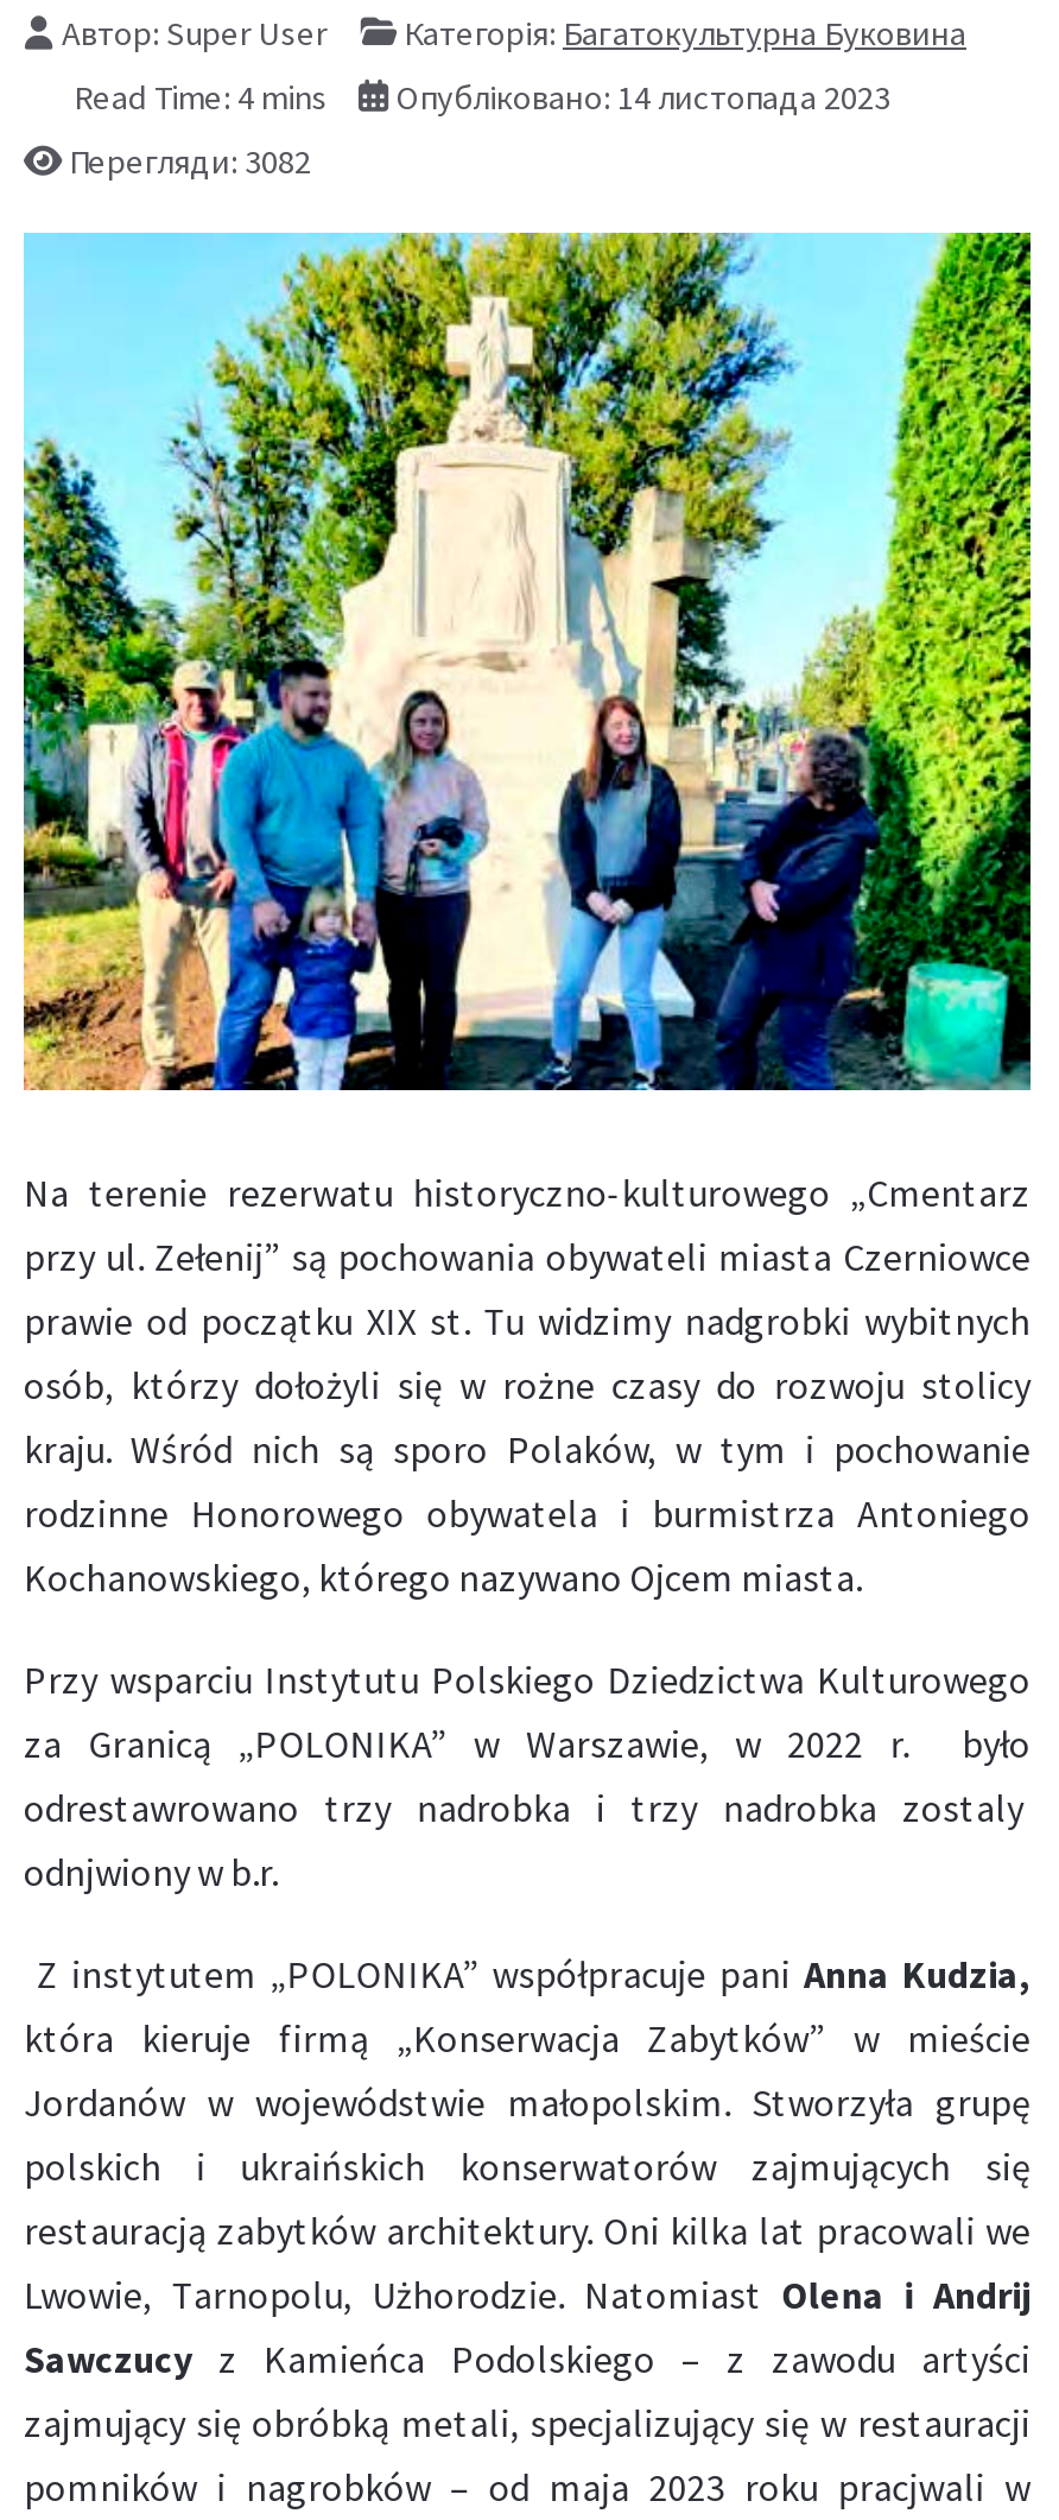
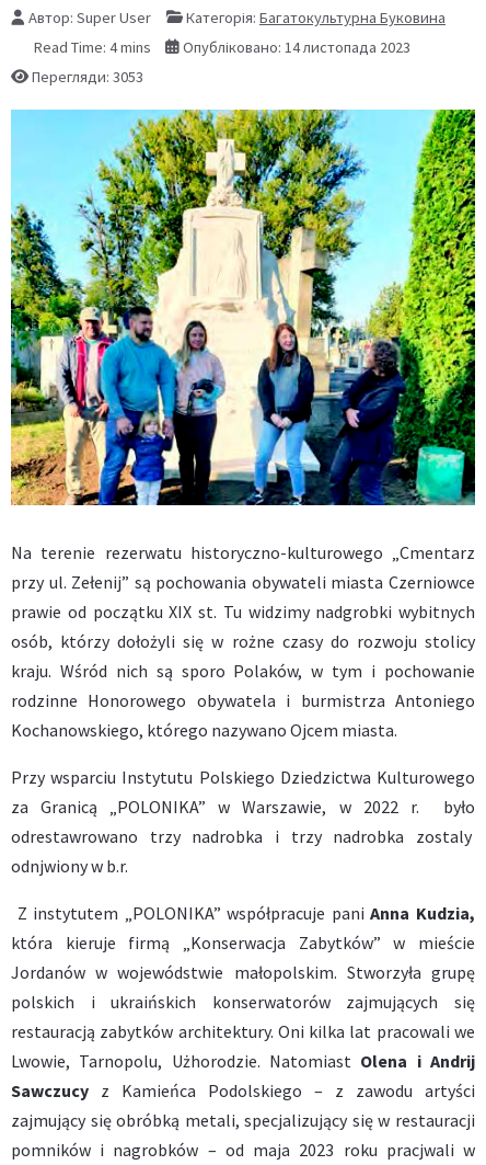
[69,140,311,182] Перегляди: 3082 -> [32,67,143,86] Перегляди: 3053

